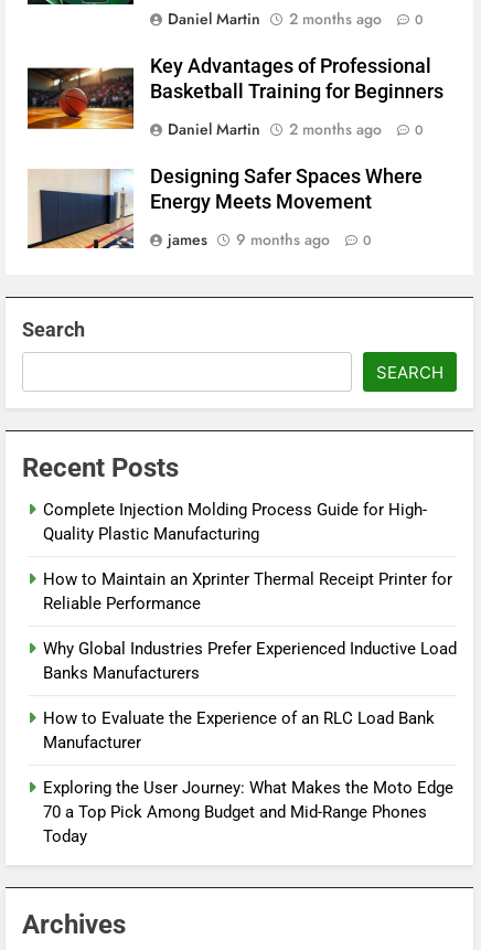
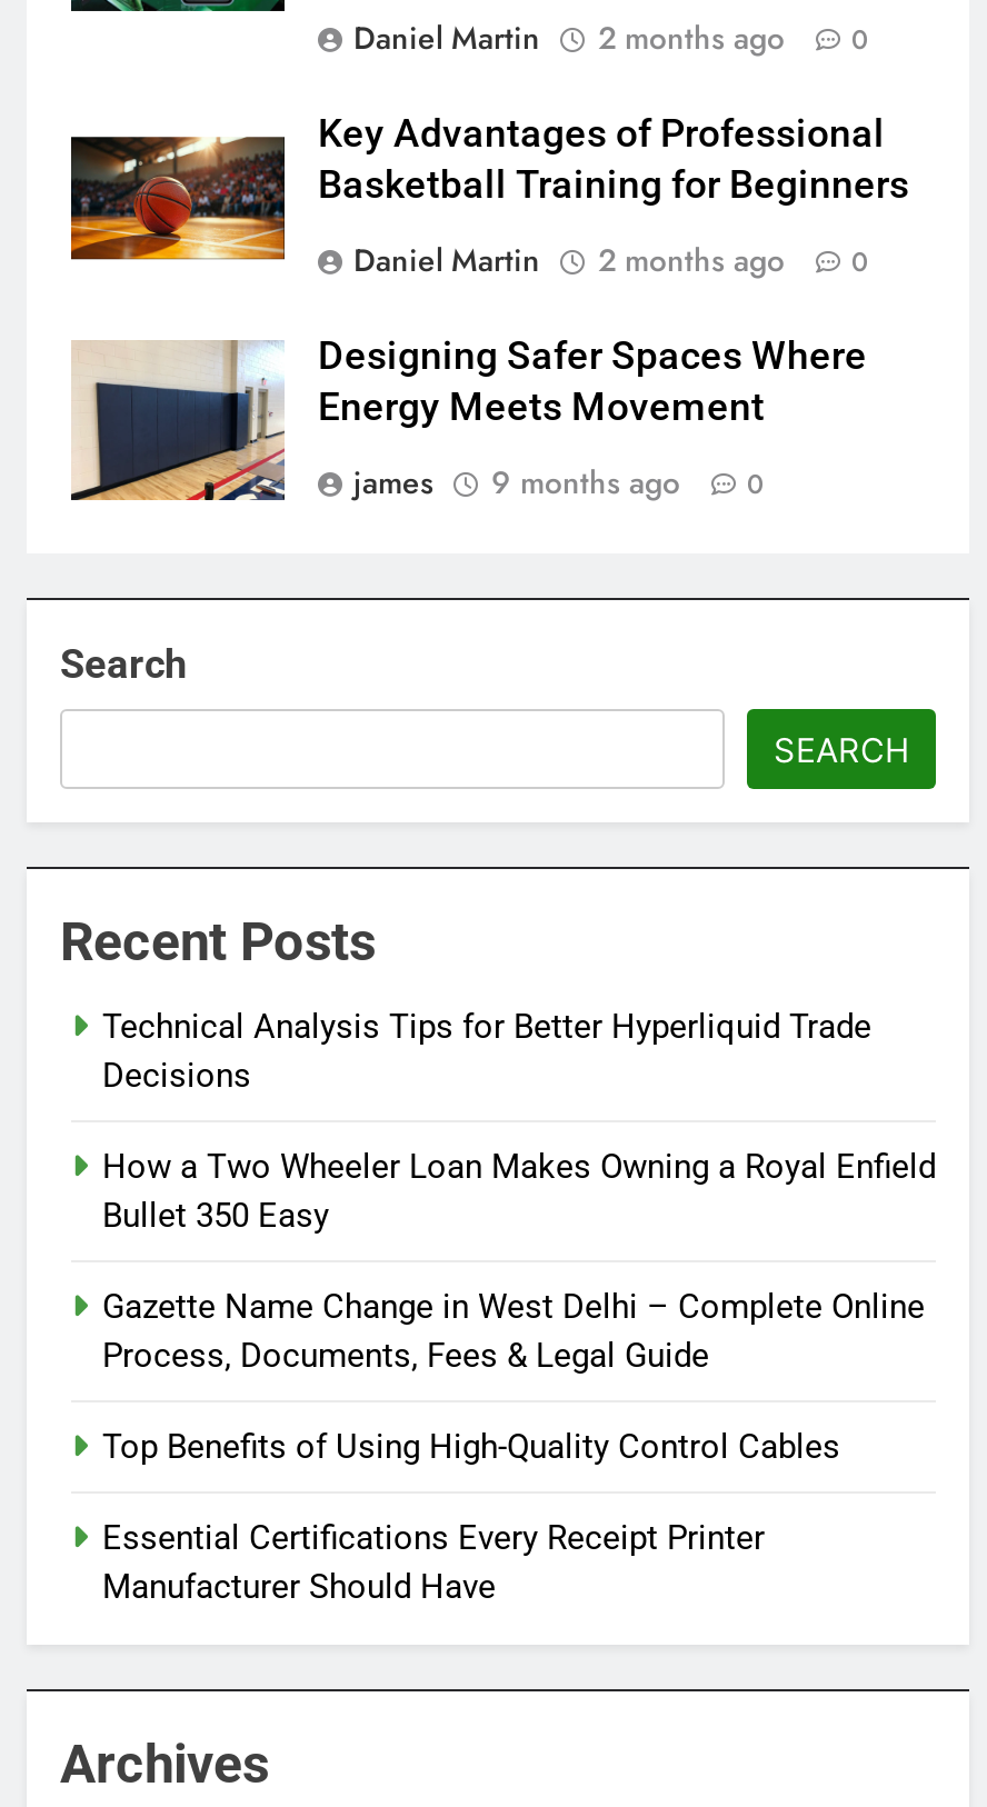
[43,500,427,544] Complete Injection Molding Process Guide for High- | Quality Plastic Manufacturing -> [102,1007,871,1096] Technical Analysis Tips for Better Hyperliquid Trade | Decisions
[43,569,452,613] How to Maintain an Xprinter Thermal Receipt Printer for | Reliable Performance -> [102,1147,936,1236] How a Two Wheeler Loan Makes Owning a Royal Enfield | Bullet 350 Easy
[43,639,457,683] Why Global Industries Prefer Experienced Inductive Load | Banks Manufacturers -> [102,1287,925,1376] Gazette Name Change in West Delhi – Complete Online | Process, Documents, Fees & Legal Guide
[43,708,435,752] How to Evaluate the Experience of an RLC Load Bank | Manufacturer -> [102,1427,840,1467] Top Benefits of Using High-Quality Control Cables
[43,778,453,846] Exploring the User Journey: What Makes the Moto Edge | 70 a Top Pick Among Budget and Mid-Range Phones | Today -> [102,1518,765,1607] Essential Certifications Every Receipt Printer | Manufacturer Should Have

